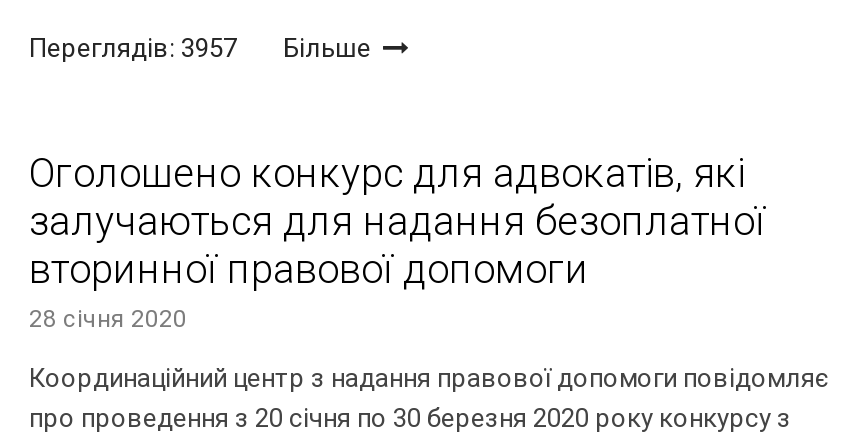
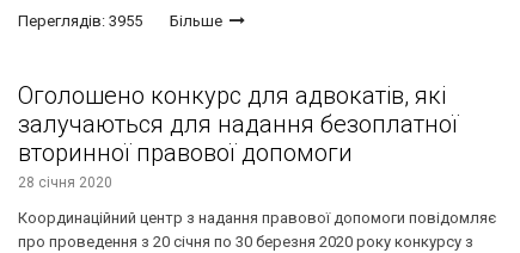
[29,32,377,62] Переглядів: 3957 Більше -> [18,12,226,29] Переглядів: 3955 Більше

